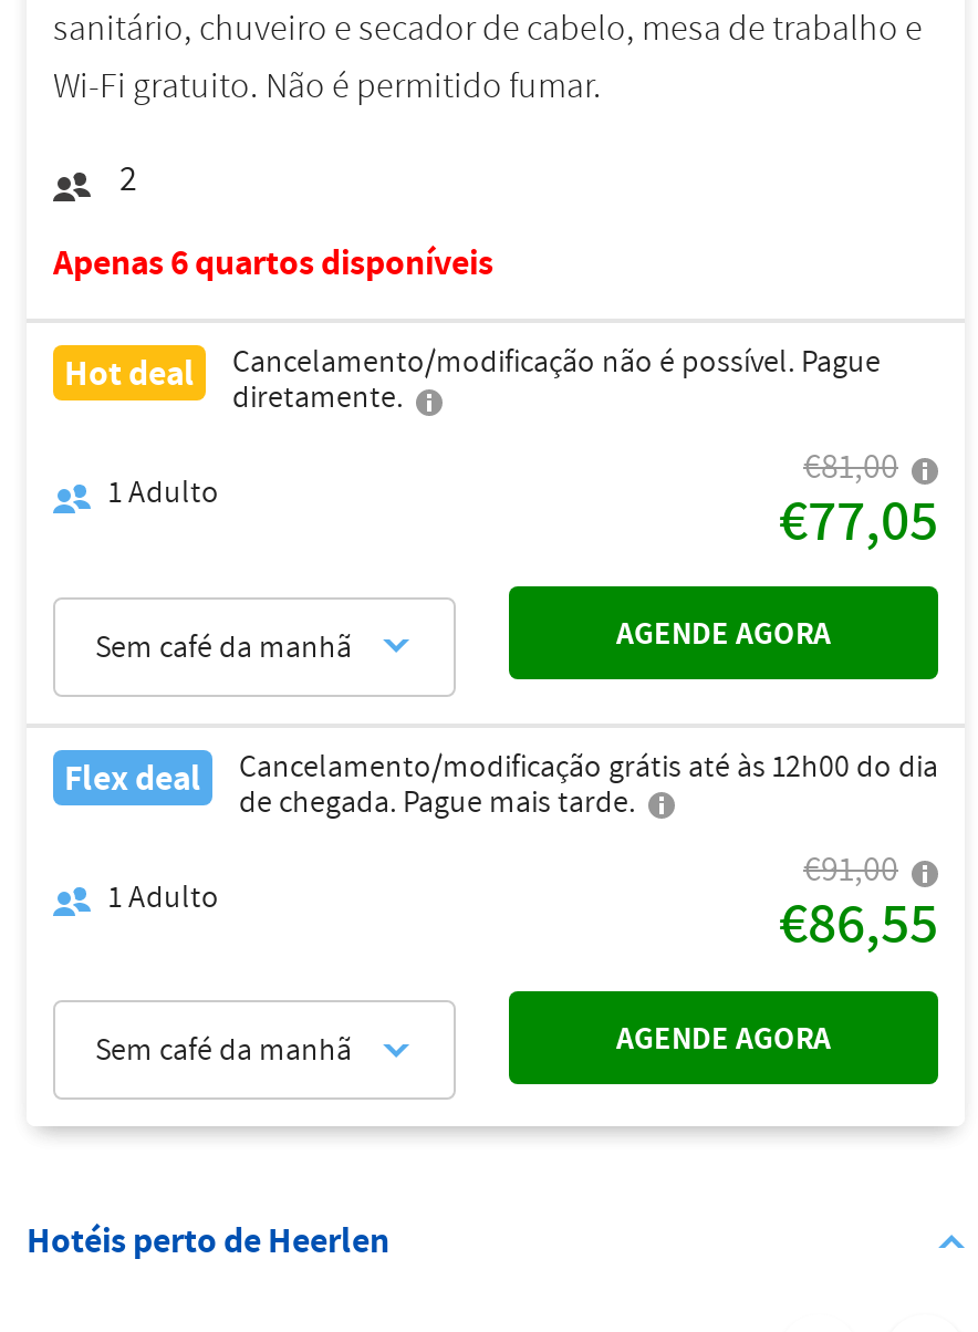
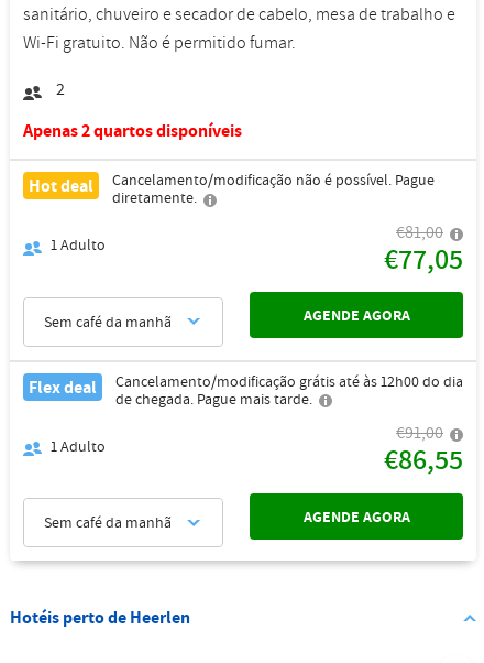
[53,240,493,287] Apenas 6 quartos disponíveis -> [23,119,242,143] Apenas 2 quartos disponíveis

